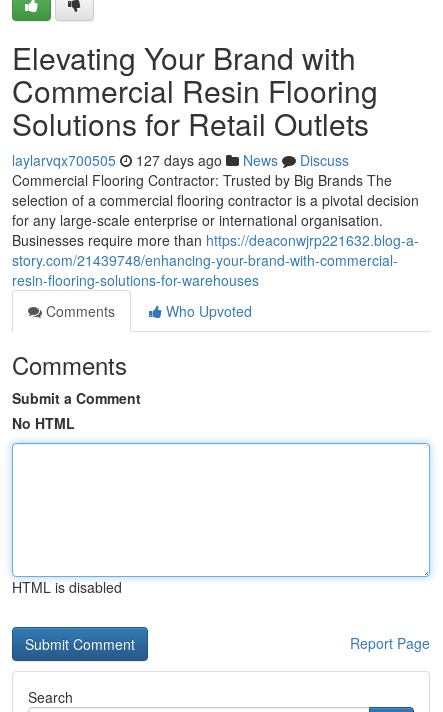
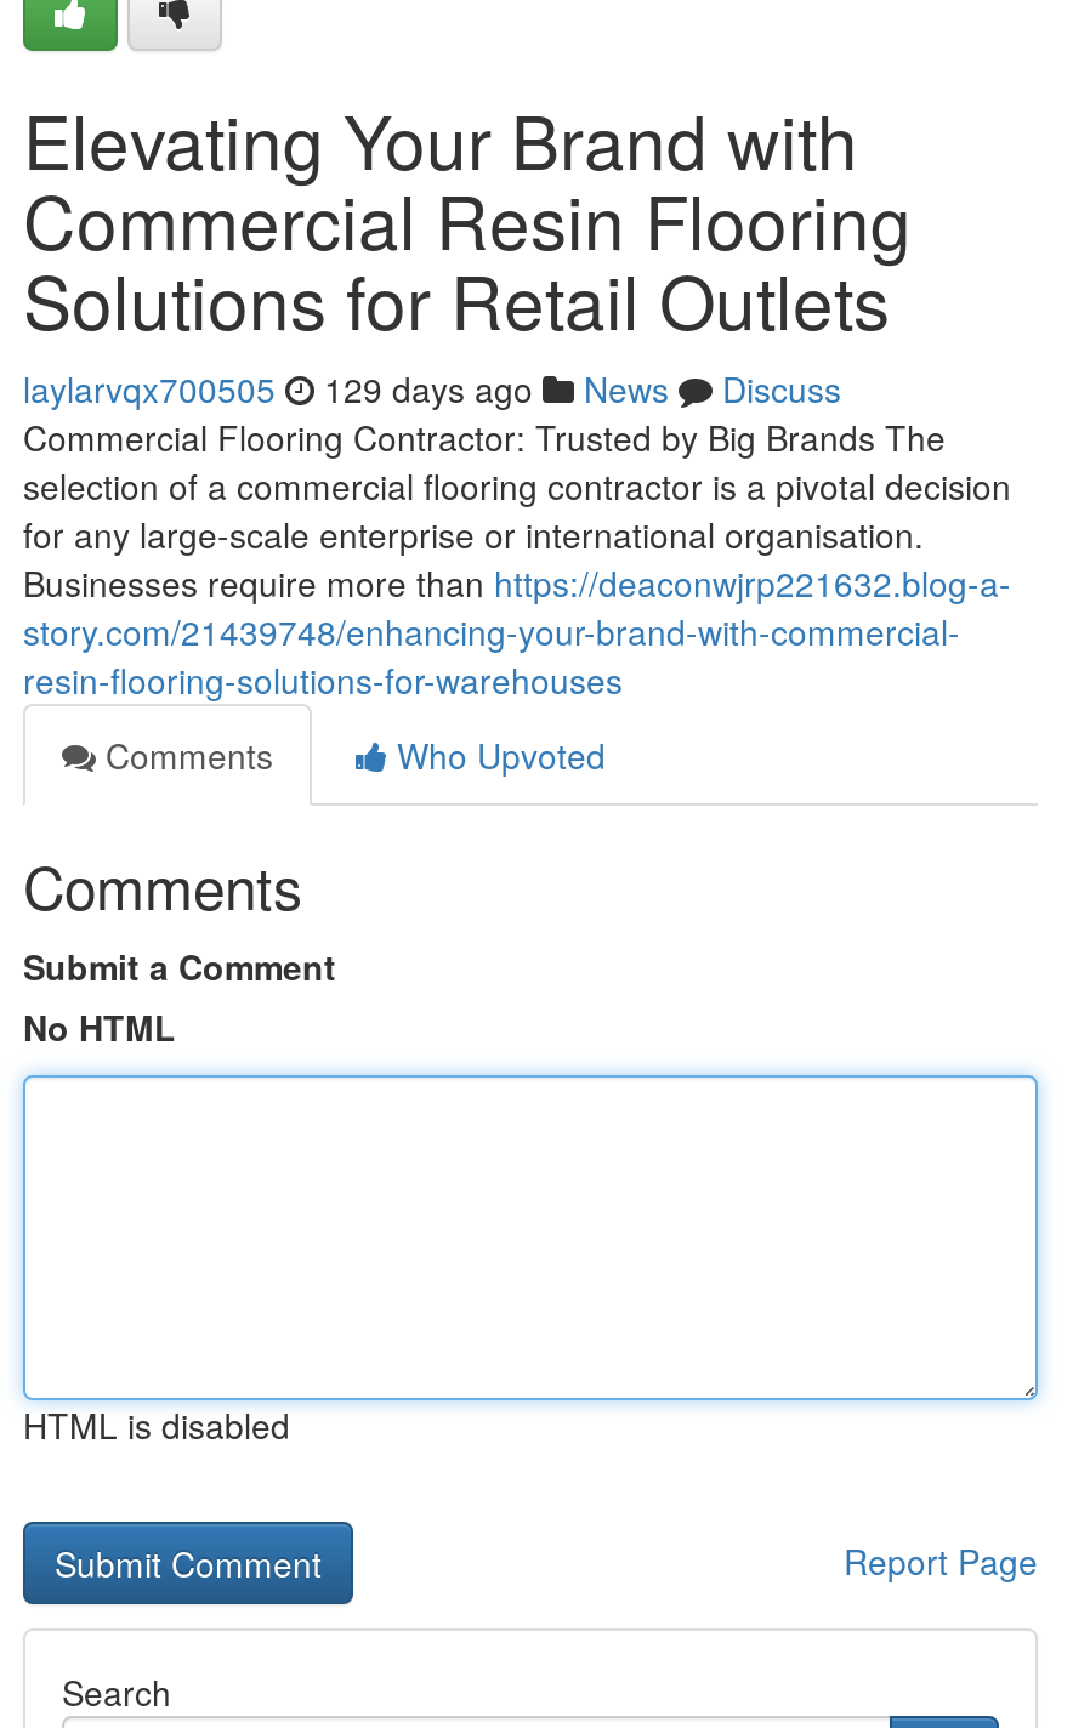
[12,150,349,170] laylarvqx700505 127 days ago News Discuss -> [23,364,841,413] laylarvqx700505 129 days ago News Discuss

